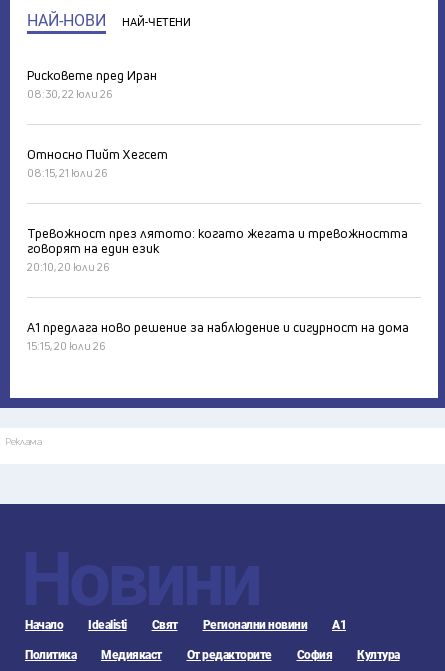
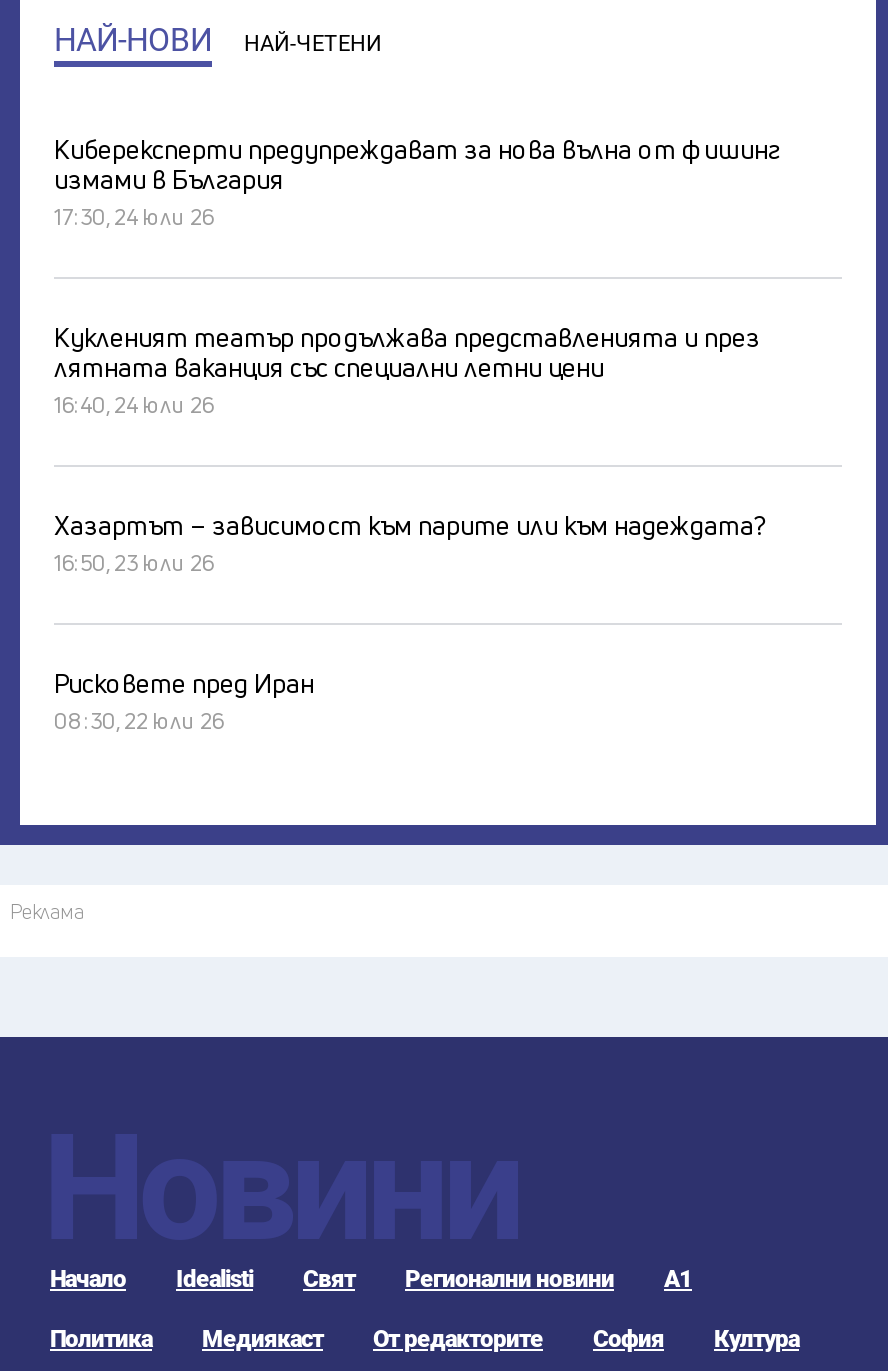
none -> [54,131,780,577] Киберексперти предупреждават за нова вълна от фишинг | измами в България | 17:30, 24 юли 26 | Кукленият театър продължава представленията и през | лятната ваканция със специални летни цени | 16:40, 24 юли 26 | Хазартът – зависимост към парите или към надеждата? | 16:50, 23 юли 26
moved [27,66,157,101] -> [54,665,314,735]: Рисковете пред Иран | 08:30, 22 юли 26
[27,145,409,353] Относно Пийт Хегсет | 08:15, 21 юли 26 | Тревожност през лятото: когато жегата и тревожността | говорят на един език | 20:10, 20 юли 26 | А1 предлага ново решение за наблюдение и сигурност на дома | 15:15, 20 юли 26 -> none

